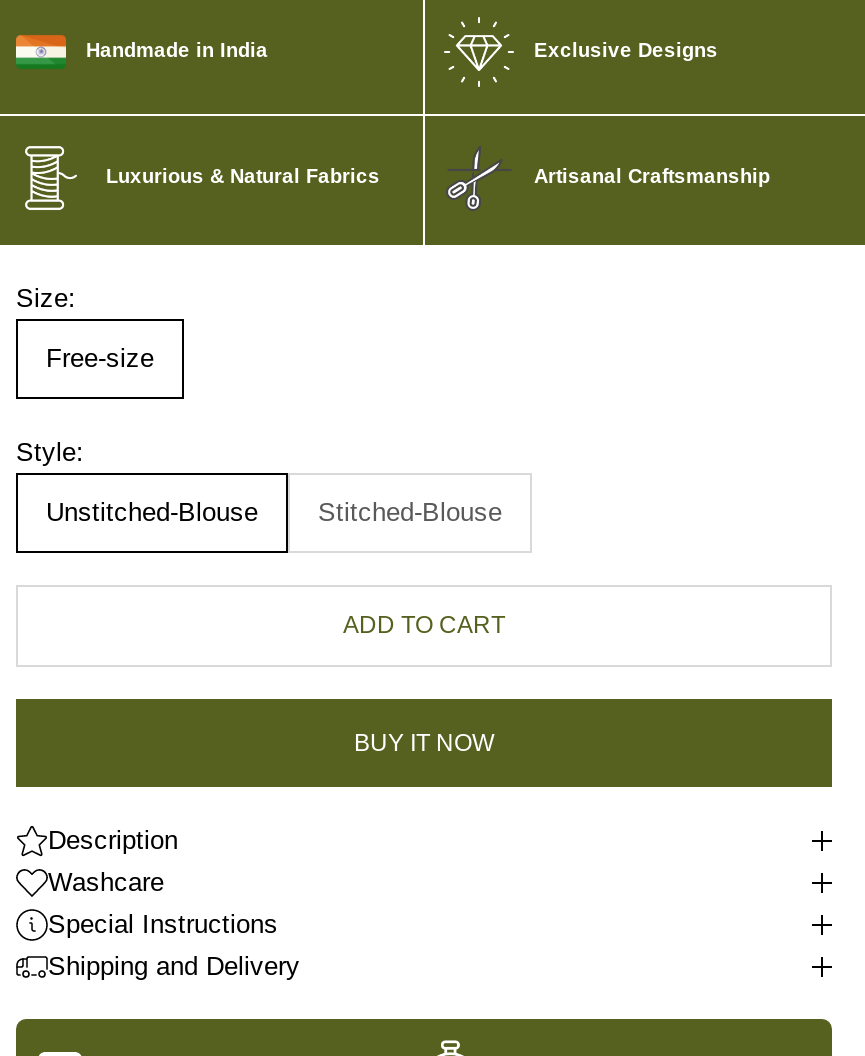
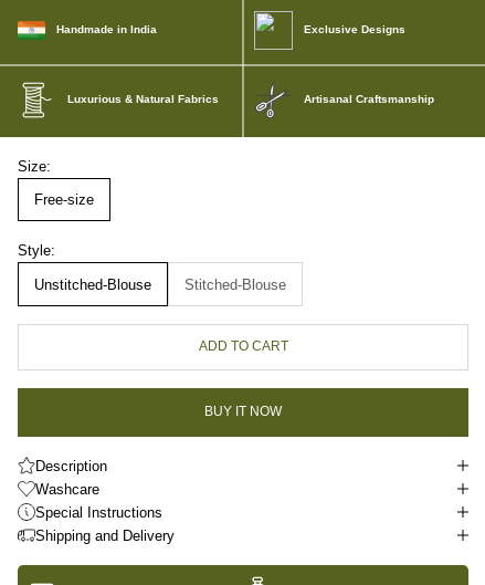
[444,18,514,88] [image] -> [253,10,294,51] [image]

